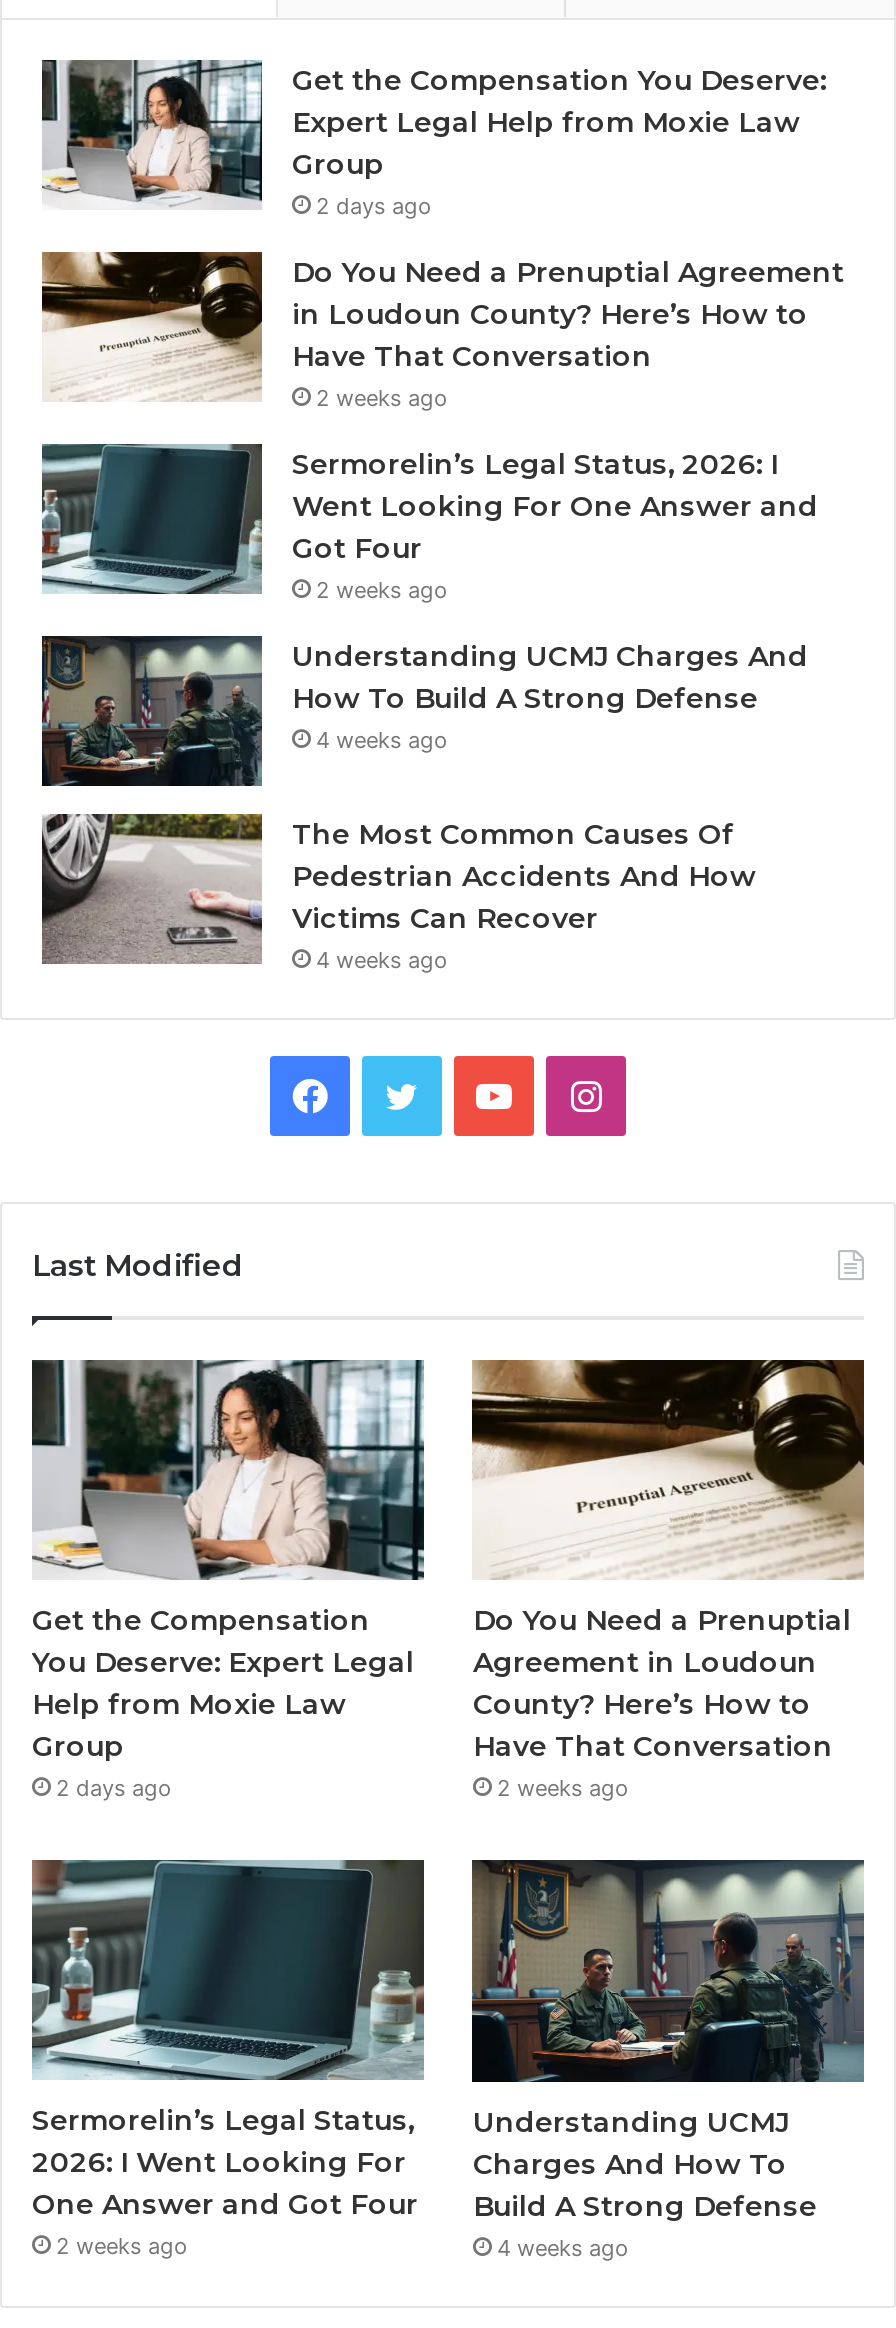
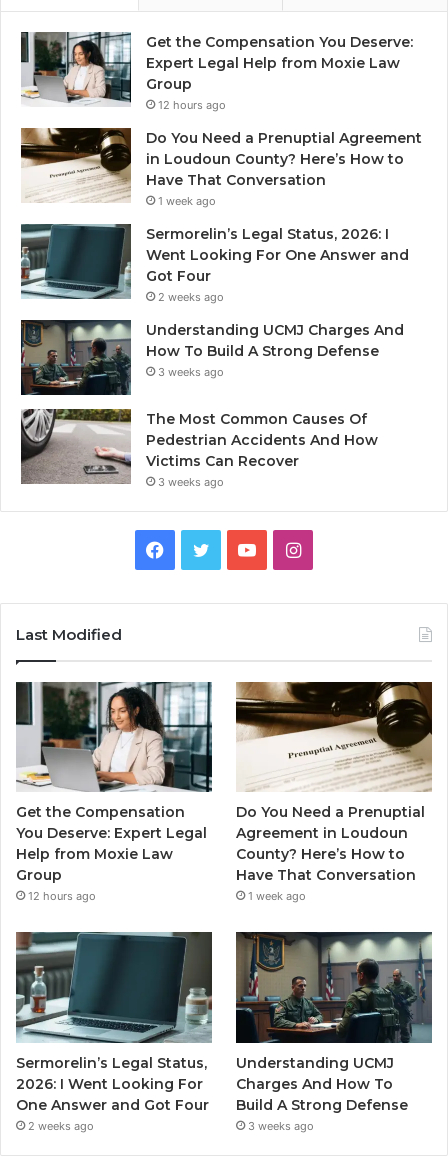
[316,191,432,219] 2 days ago -> [158,98,226,112] 12 hours ago
[316,383,448,411] 2 weeks ago -> [158,194,216,208] 1 week ago
[316,725,448,753] 4 weeks ago -> [158,365,224,379] 3 weeks ago
[316,945,448,973] 4 weeks ago -> [158,475,224,489] 3 weeks ago
[56,1774,172,1802] 2 days ago -> [28,889,96,903] 12 hours ago
[497,1774,629,1802] 2 weeks ago -> [248,889,306,903] 1 week ago
[497,2233,629,2261] 4 weeks ago -> [248,1119,314,1133] 3 weeks ago

